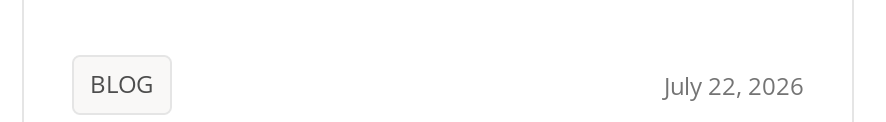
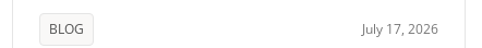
[664,68,804,102] July 22, 2026 -> [362,20,438,38] July 17, 2026

